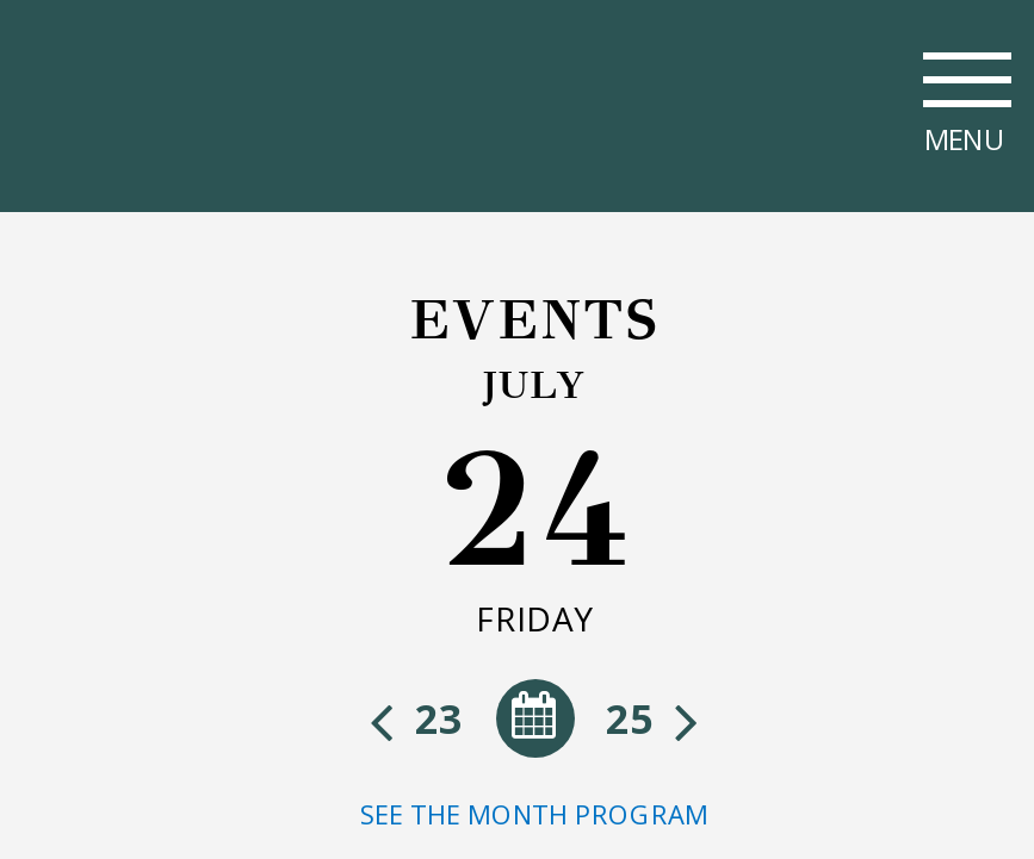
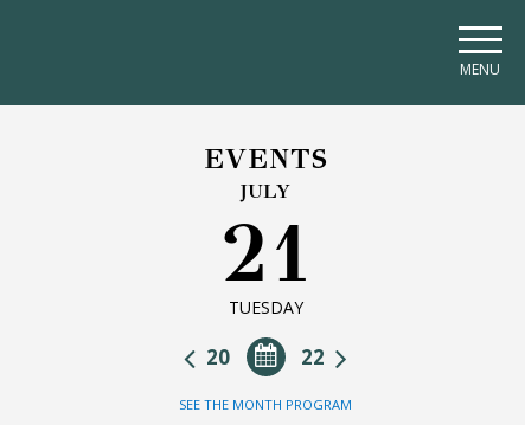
[436,412,632,641] 24 | FRIDAY -> [219,205,312,318] 21 | TUESDAY
[405,691,663,746] 25 | 23 -> [201,343,329,371] 22 | 20

